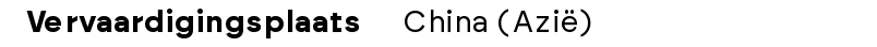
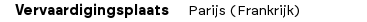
[404,9,591,38] China (Azië) -> [188,4,300,18] Parijs (Frankrijk)

